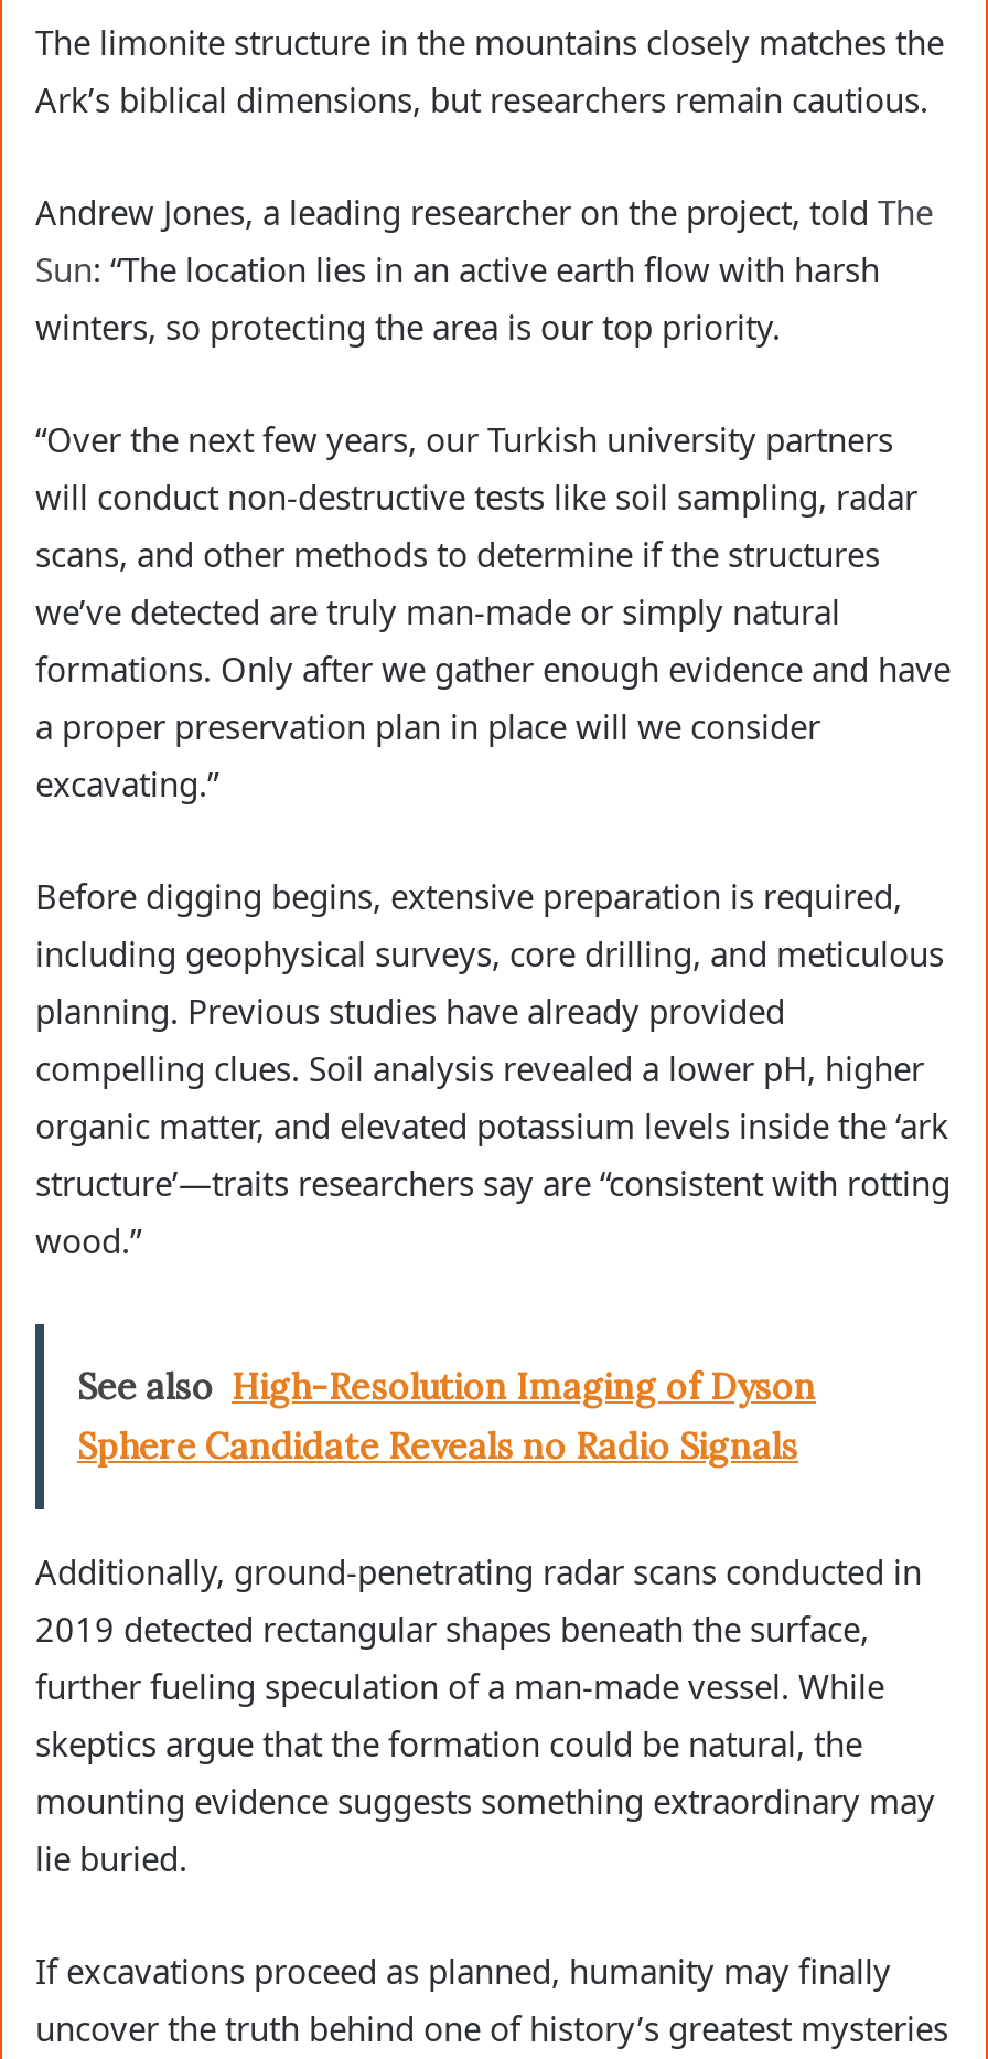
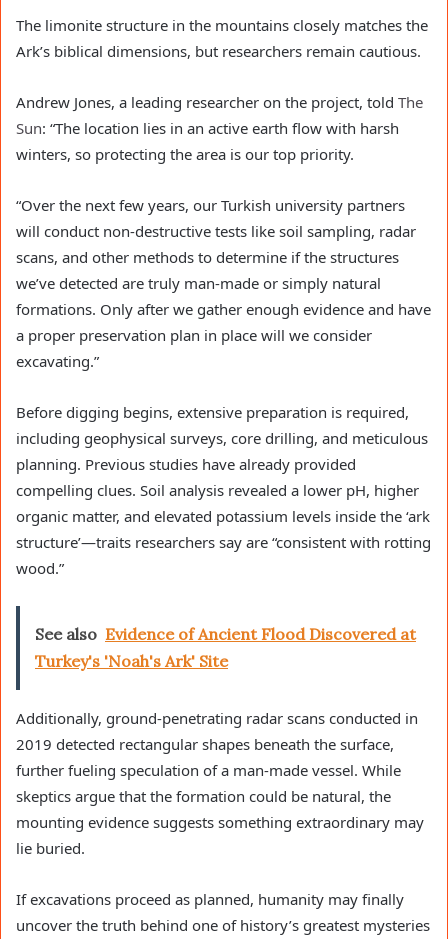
[77,1364,816,1468] See also High-Resolution Imaging of Dyson | Sphere Candidate Reveals no Radio Signals -> [35,624,416,671] See also Evidence of Ancient Flood Discovered at | Turkey's 'Noah's Ark' Site

